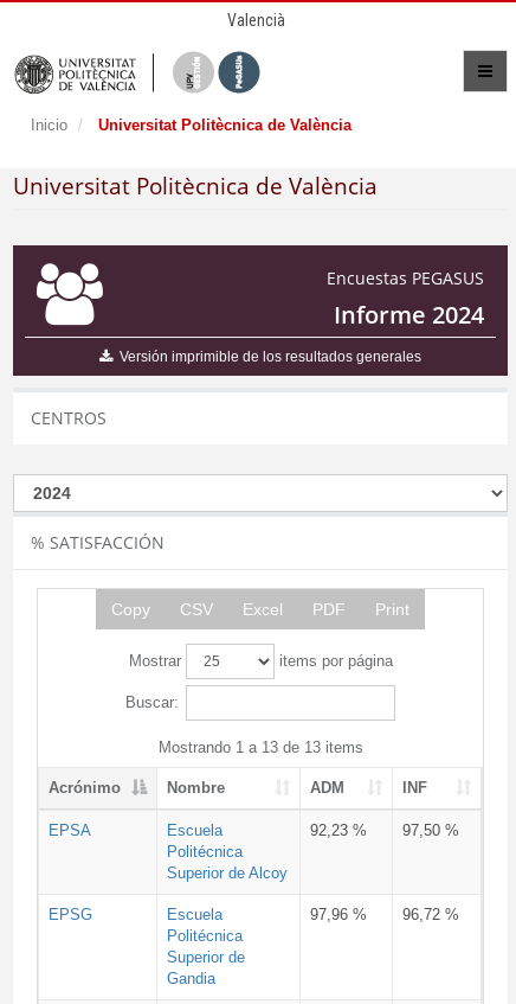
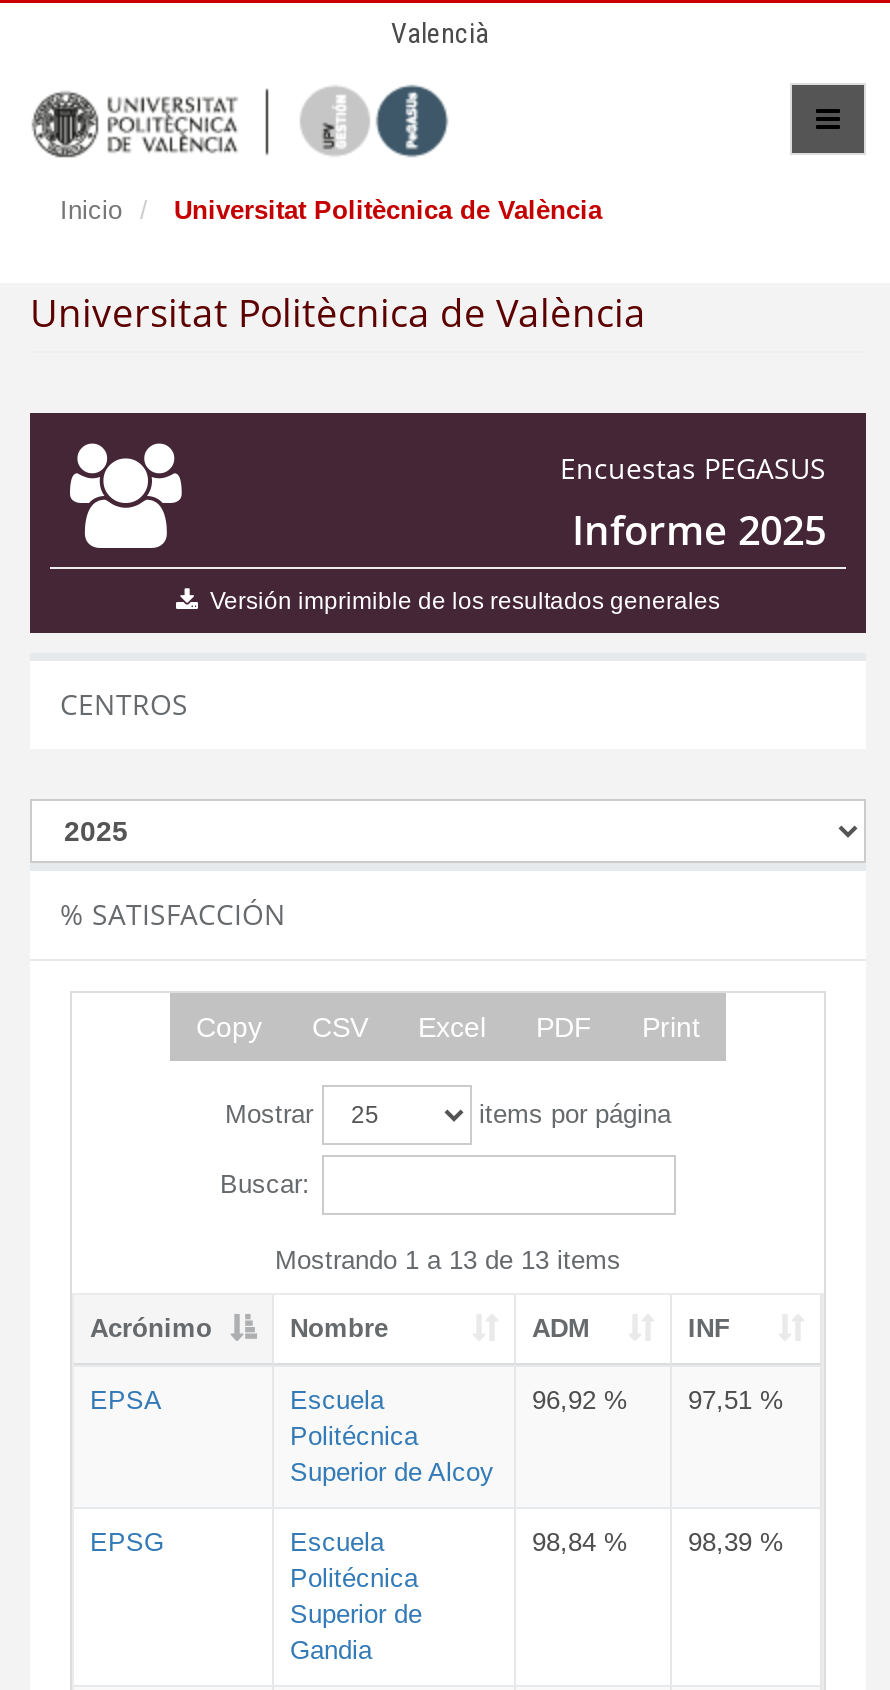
[334,299,484,331] Informe 2024 -> [572,503,826,557] Informe 2025
[310,821,367,839] 92,23 % -> [532,1384,628,1414] 96,92 %
[402,821,459,839] 97,50 % -> [688,1384,784,1414] 97,51 %
[310,905,367,923] 97,96 % -> [532,1526,628,1556] 98,84 %
[402,905,459,923] 96,72 % -> [688,1526,784,1556] 98,39 %

